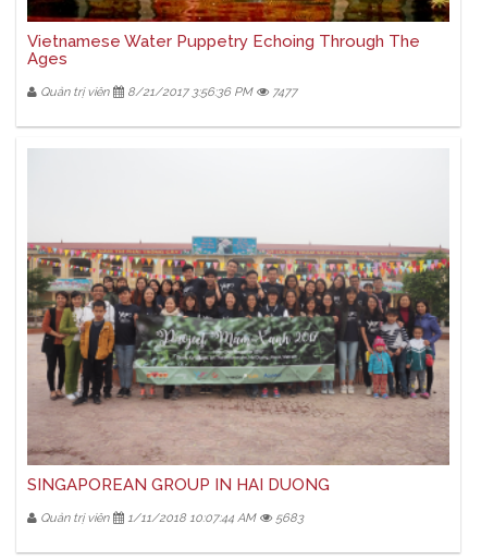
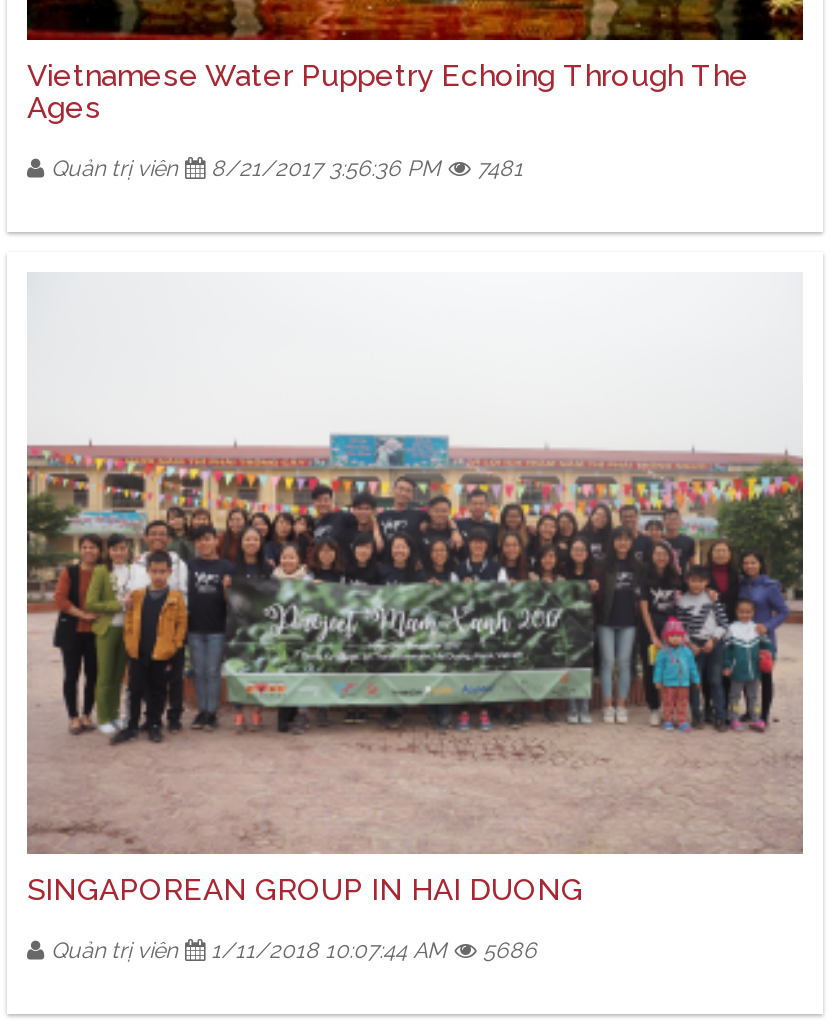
[37,85,297,99] Quản trị viên 8/21/2017 3:56:36 PM 7477 -> [45,156,523,182] Quản trị viên 8/21/2017 3:56:36 PM 7481
[37,511,304,525] Quản trị viên 1/11/2018 10:07:44 AM 5683 -> [45,938,537,964] Quản trị viên 1/11/2018 10:07:44 AM 5686

